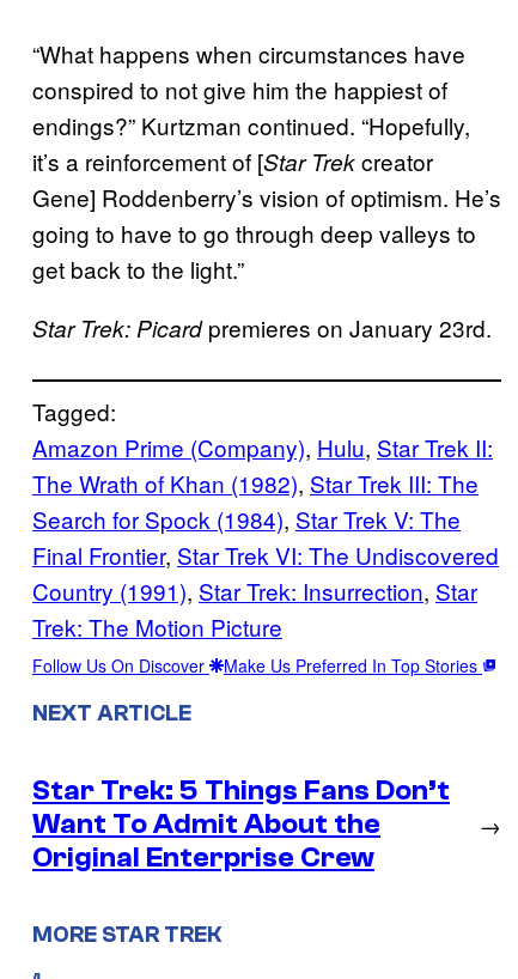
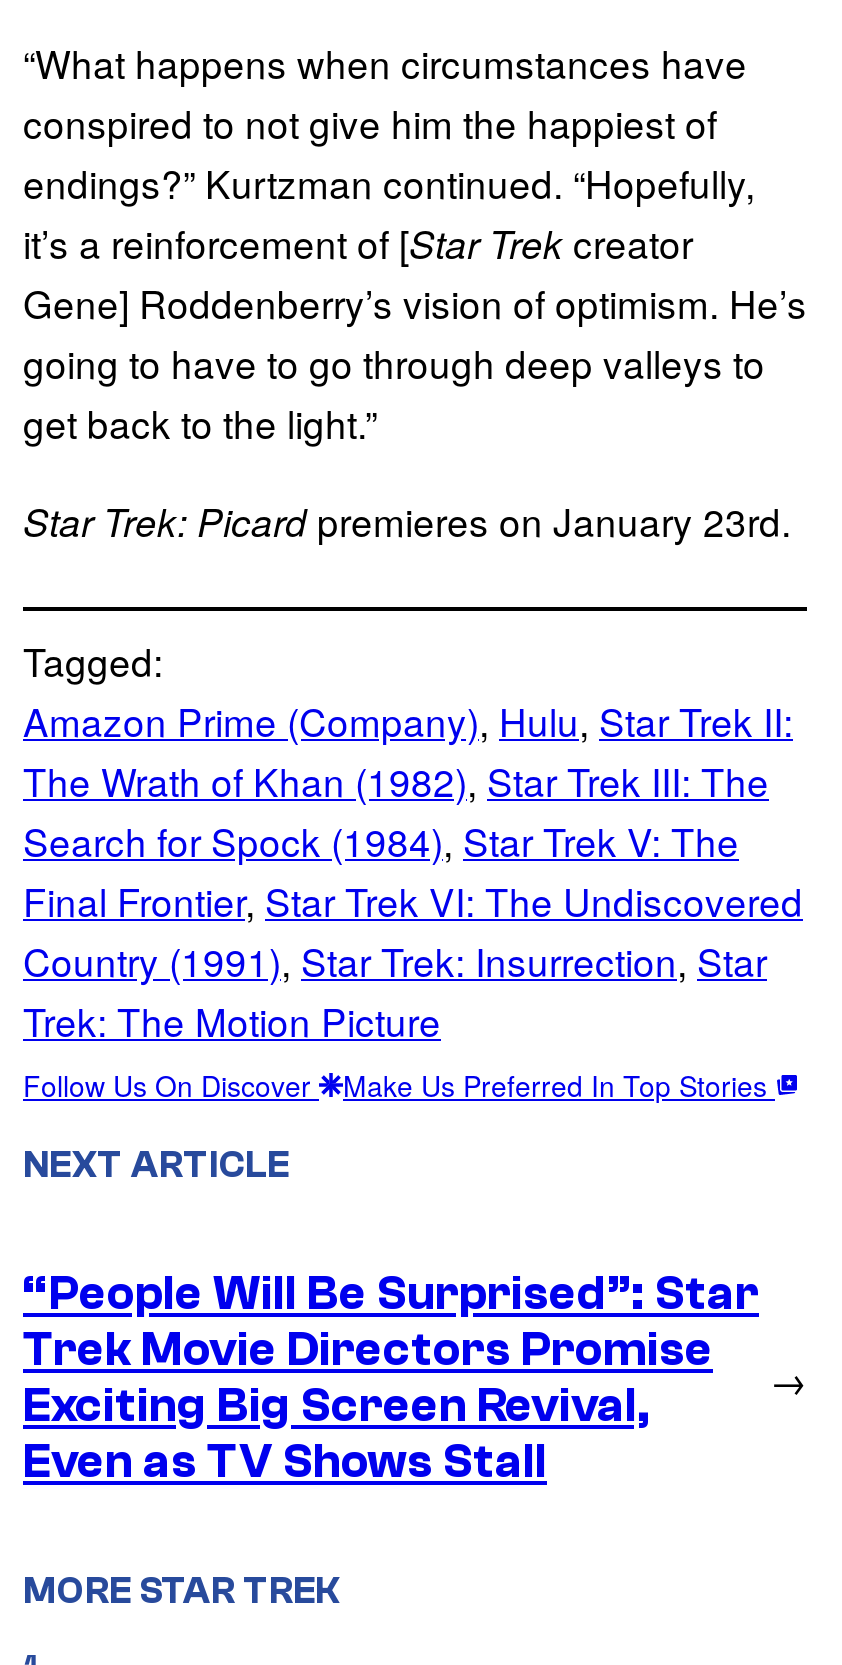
[32,774,450,873] Star Trek: 5 Things Fans Don’t | Want To Admit About the | Original Enterprise Crew -> [23,1266,759,1488] “People Will Be Surprised”: Star | Trek Movie Directors Promise | Exciting Big Screen Revival, | Even as TV Shows Stall

